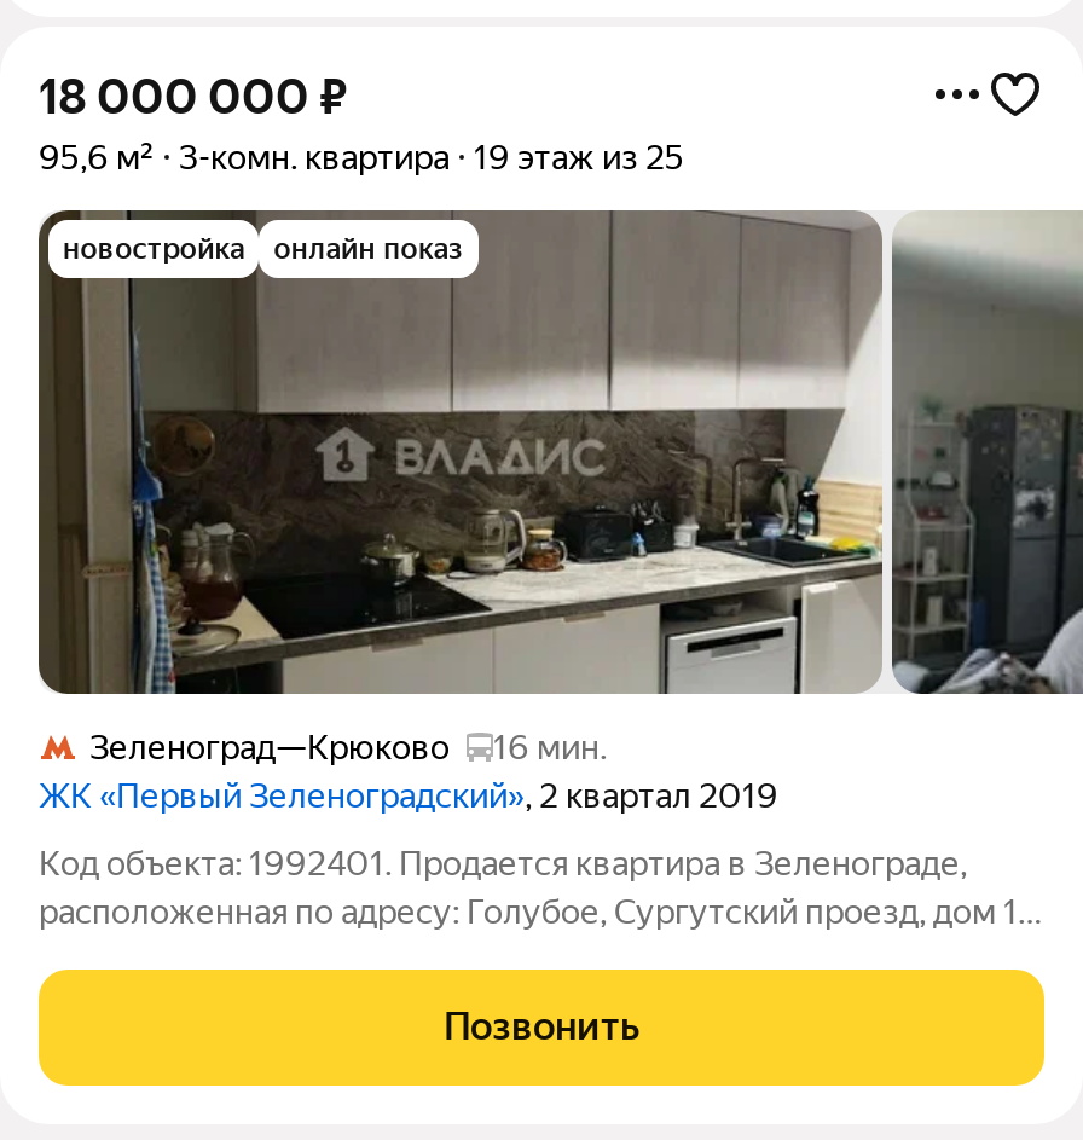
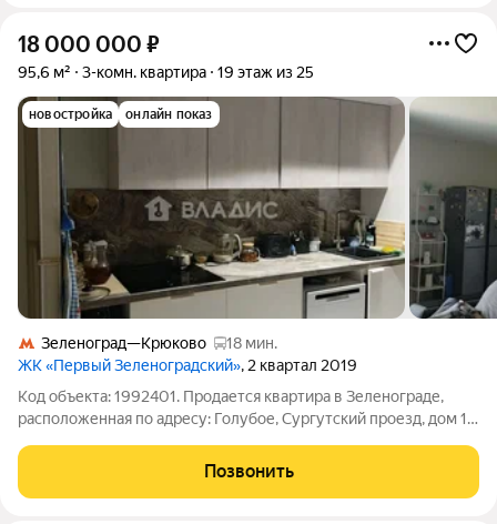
[89,728,607,767] Зеленоград—Крюково 16 мин. -> [41,334,277,352] Зеленоград—Крюково 18 мин.

